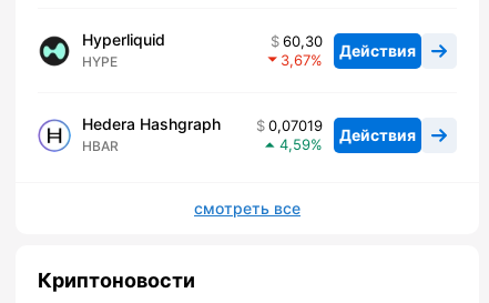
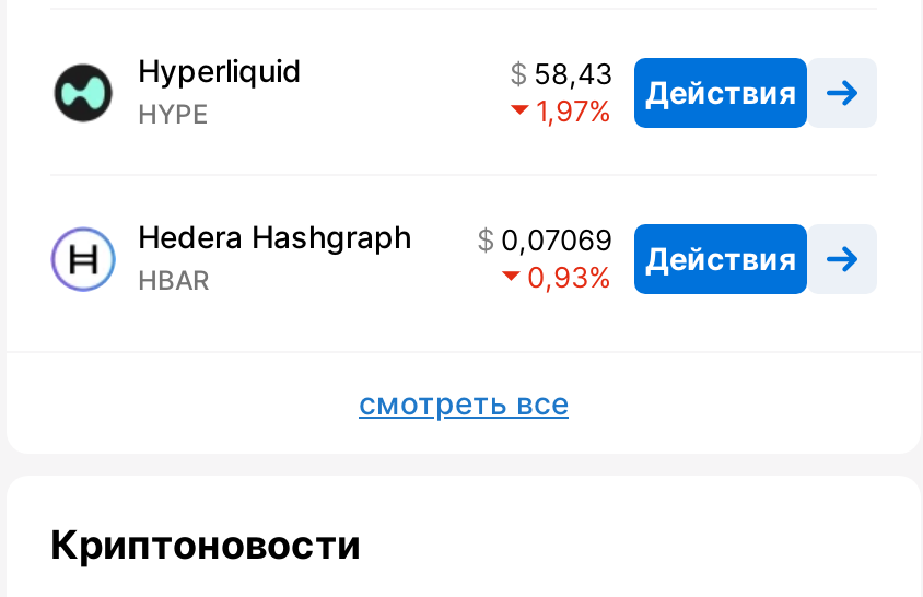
[283,33,416,60] 60,30 Действия -> [534,57,796,110] 58,43 Действия
[281,51,310,69] 3,67 -> [536,94,588,129] 1,97
[268,117,416,144] 0,07019 Действия -> [501,223,796,276] 0,07069 Действия
[279,136,310,154] 4,59 -> [527,260,588,295] 0,93

